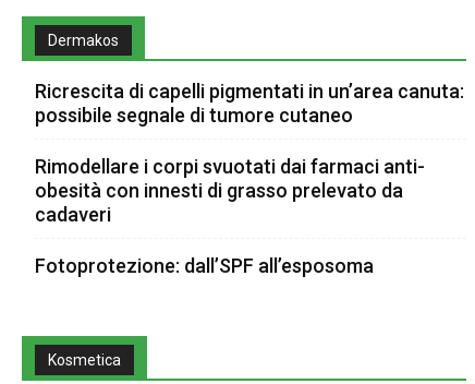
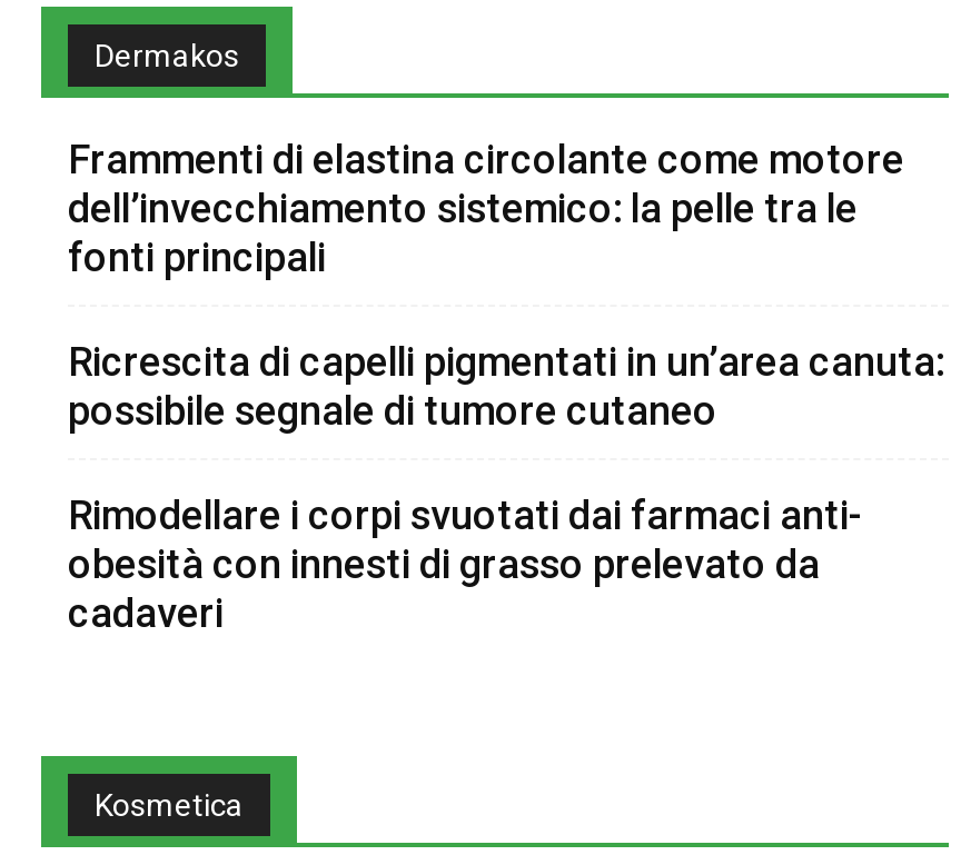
none -> [68,137,904,281] Frammenti di elastina circolante come motore | dell’invecchiamento sistemico: la pelle tra le | fonti principali
moved [35,80,464,226] -> [68,339,944,637]: Ricrescita di capelli pigmentati in un’area canuta: | possibile segnale di tumore cutaneo | Rimodellare i corpi svuotati dai farmaci anti- | obesità con innesti di grasso prelevato da | cadaveri
[35,255,374,278] Fotoprotezione: dall’SPF all’esposoma -> none

